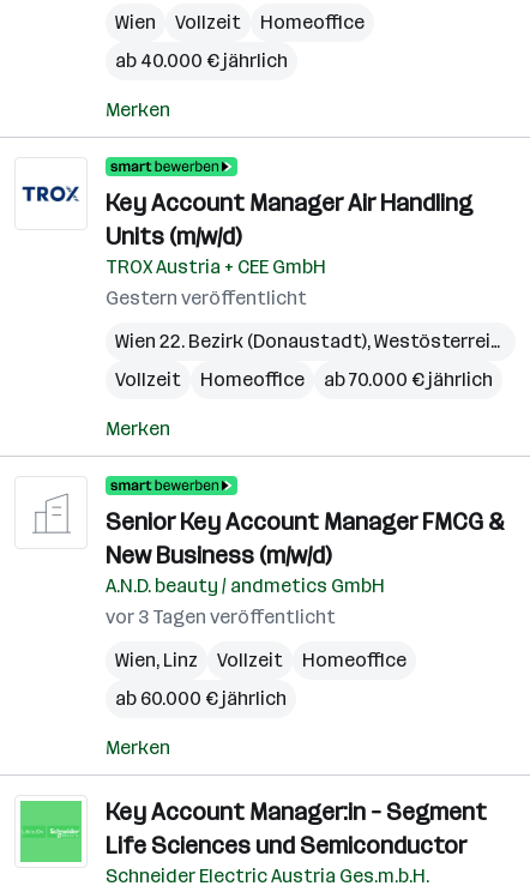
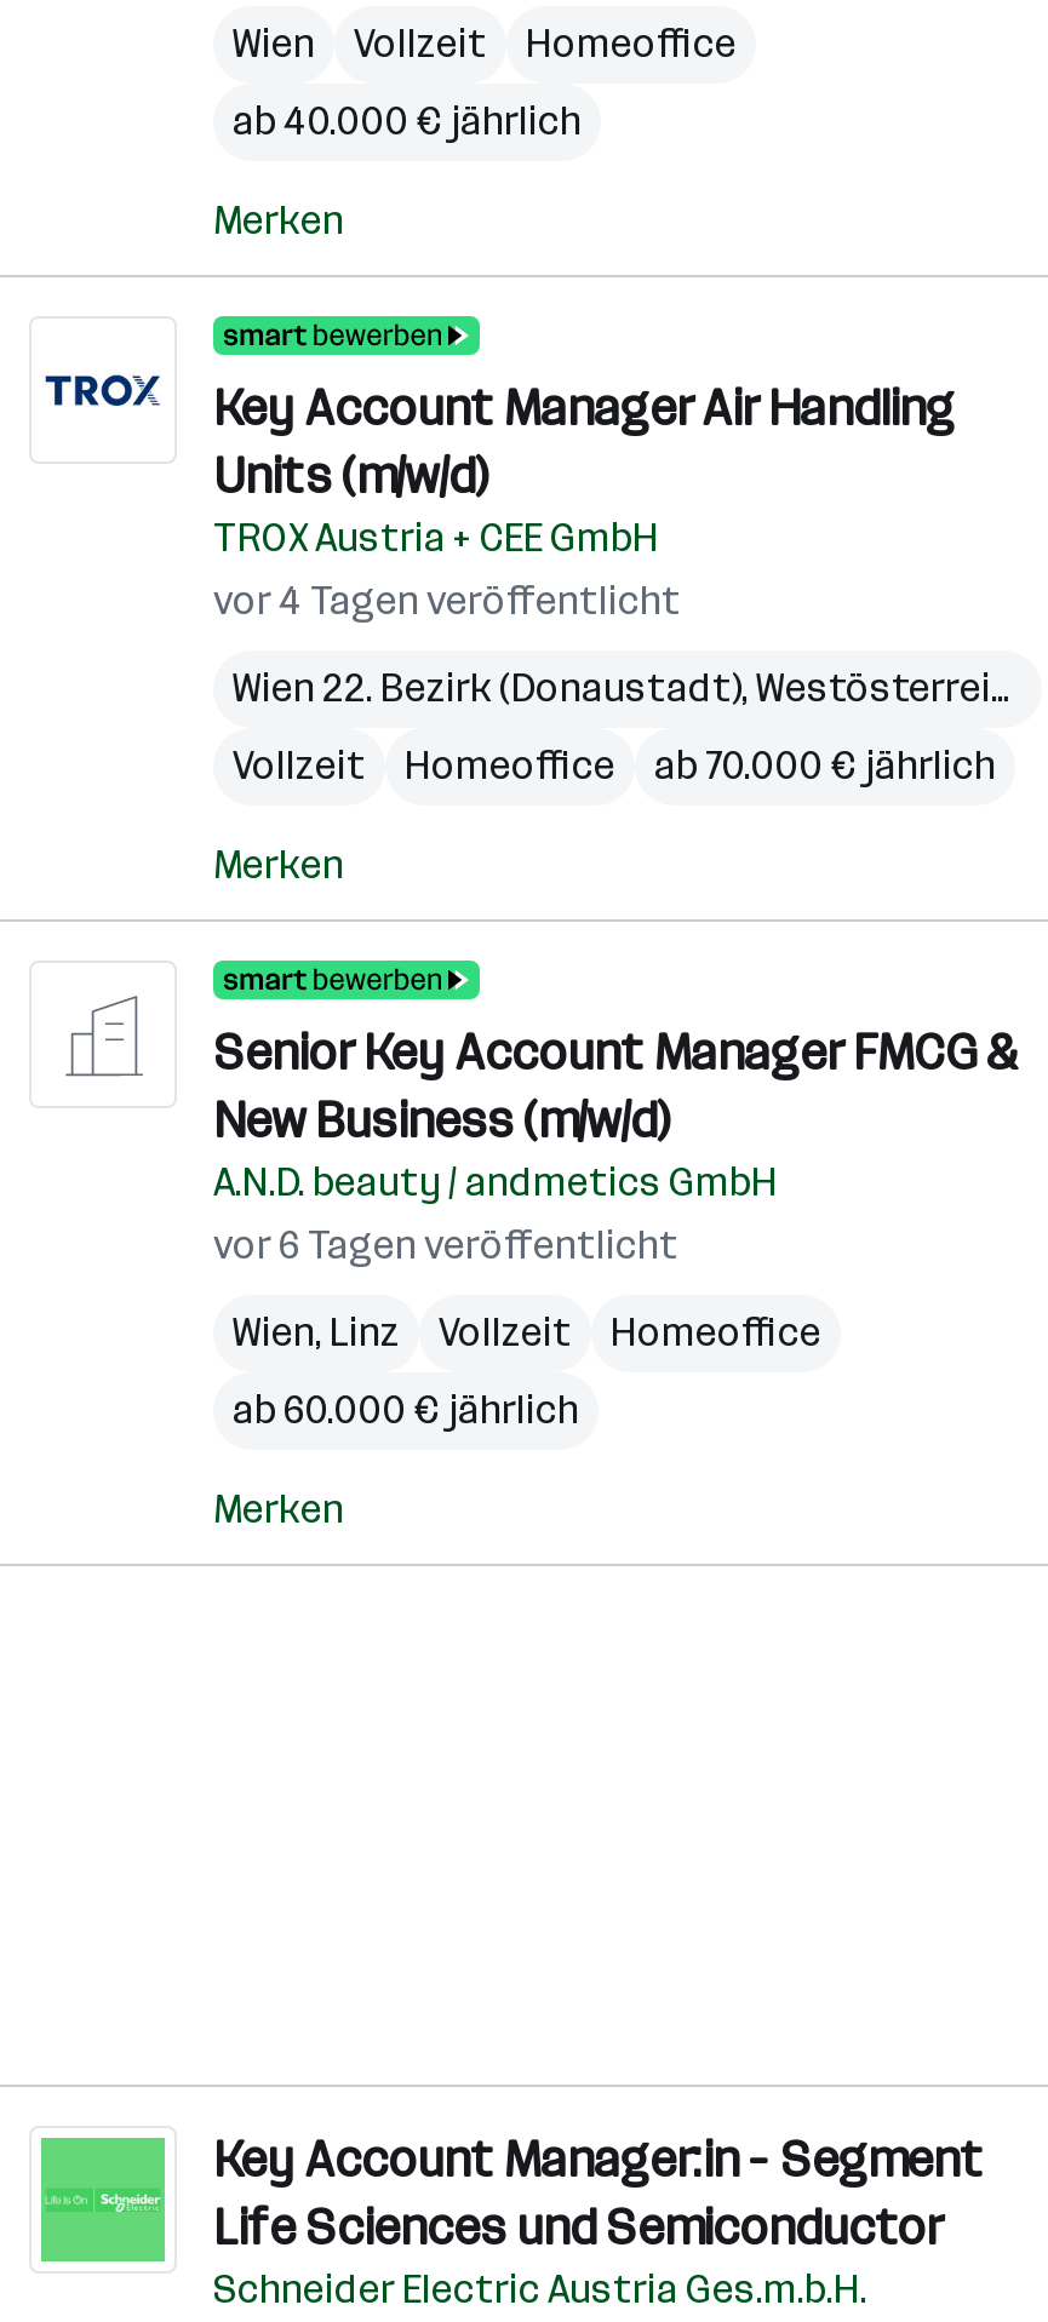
[106,287,307,309] Gestern veröffentlicht -> [213,578,681,624] vor 4 Tagen veröffentlicht
[106,605,336,628] vor 3 Tagen veröffentlicht -> [213,1222,678,1268] vor 6 Tagen veröffentlicht

